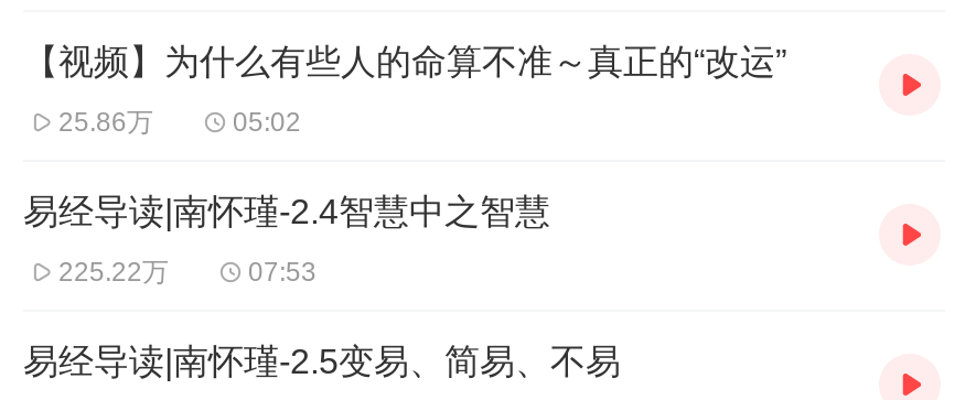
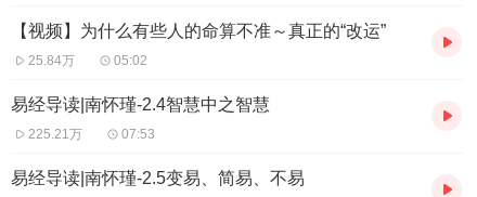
[58,106,153,137] 25.86万 -> [28,53,75,68] 25.84万
[58,256,169,287] 225.22万 -> [28,126,82,142] 225.21万

